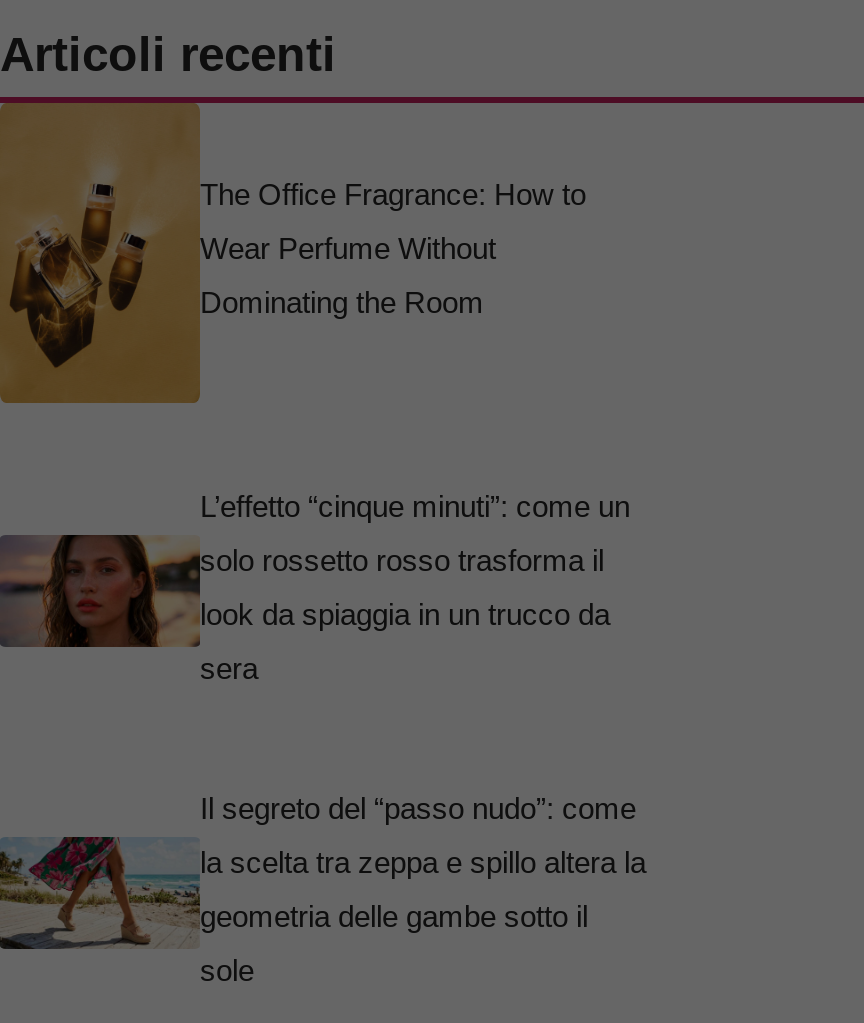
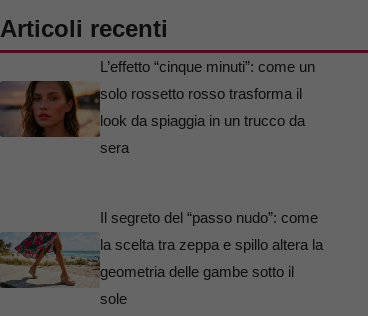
[6,103,586,405] [image] | The Office Fragrance: How to | Wear Perfume Without | Dominating the Room -> none

